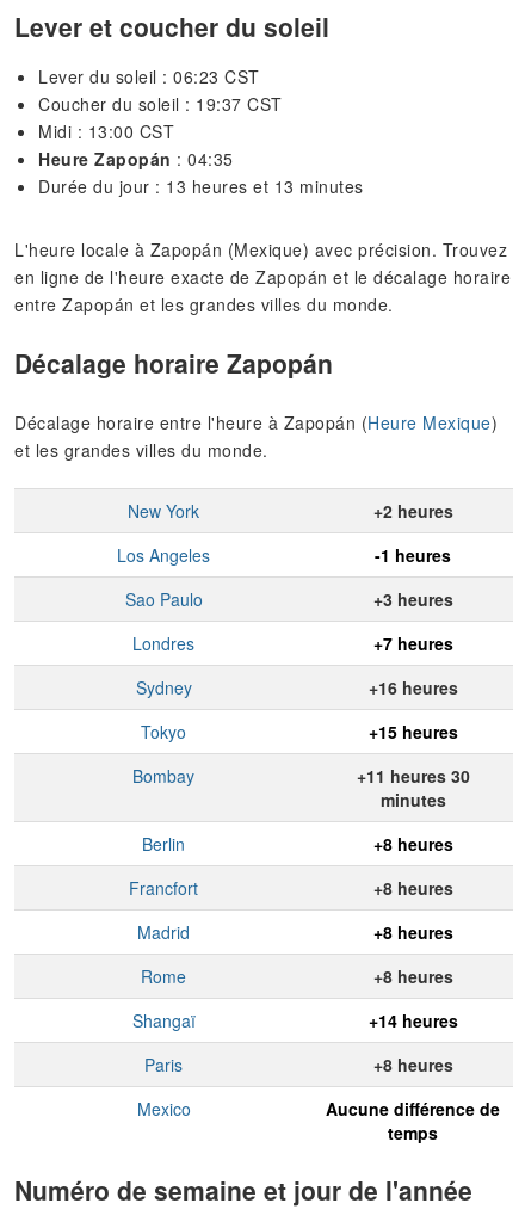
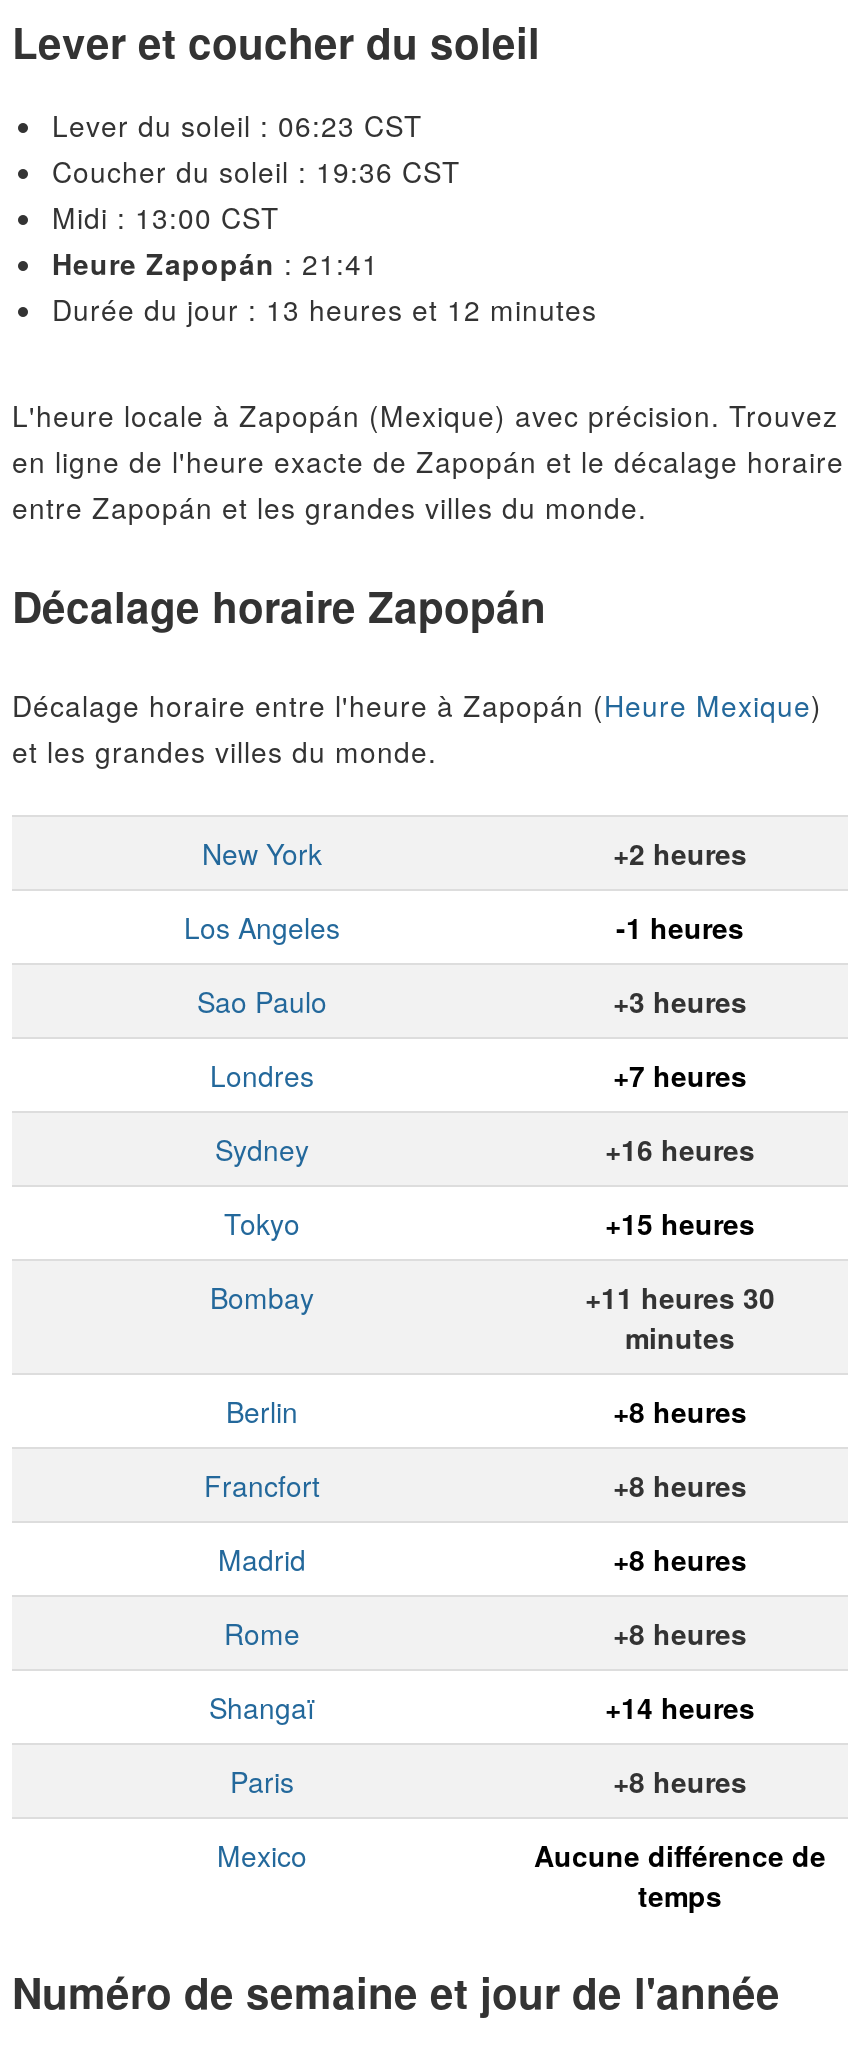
[38,92,282,116] Coucher du soleil : 19:37 CST -> [52,151,461,191] Coucher du soleil : 19:36 CST
[38,147,233,171] Heure Zapopán: 04:35 -> [52,243,379,283] Heure Zapopán: 21:41
[38,174,363,198] Durée du jour : 13 heures et 13 minutes -> [52,289,597,329] Durée du jour : 13 heures et 12 minutes

